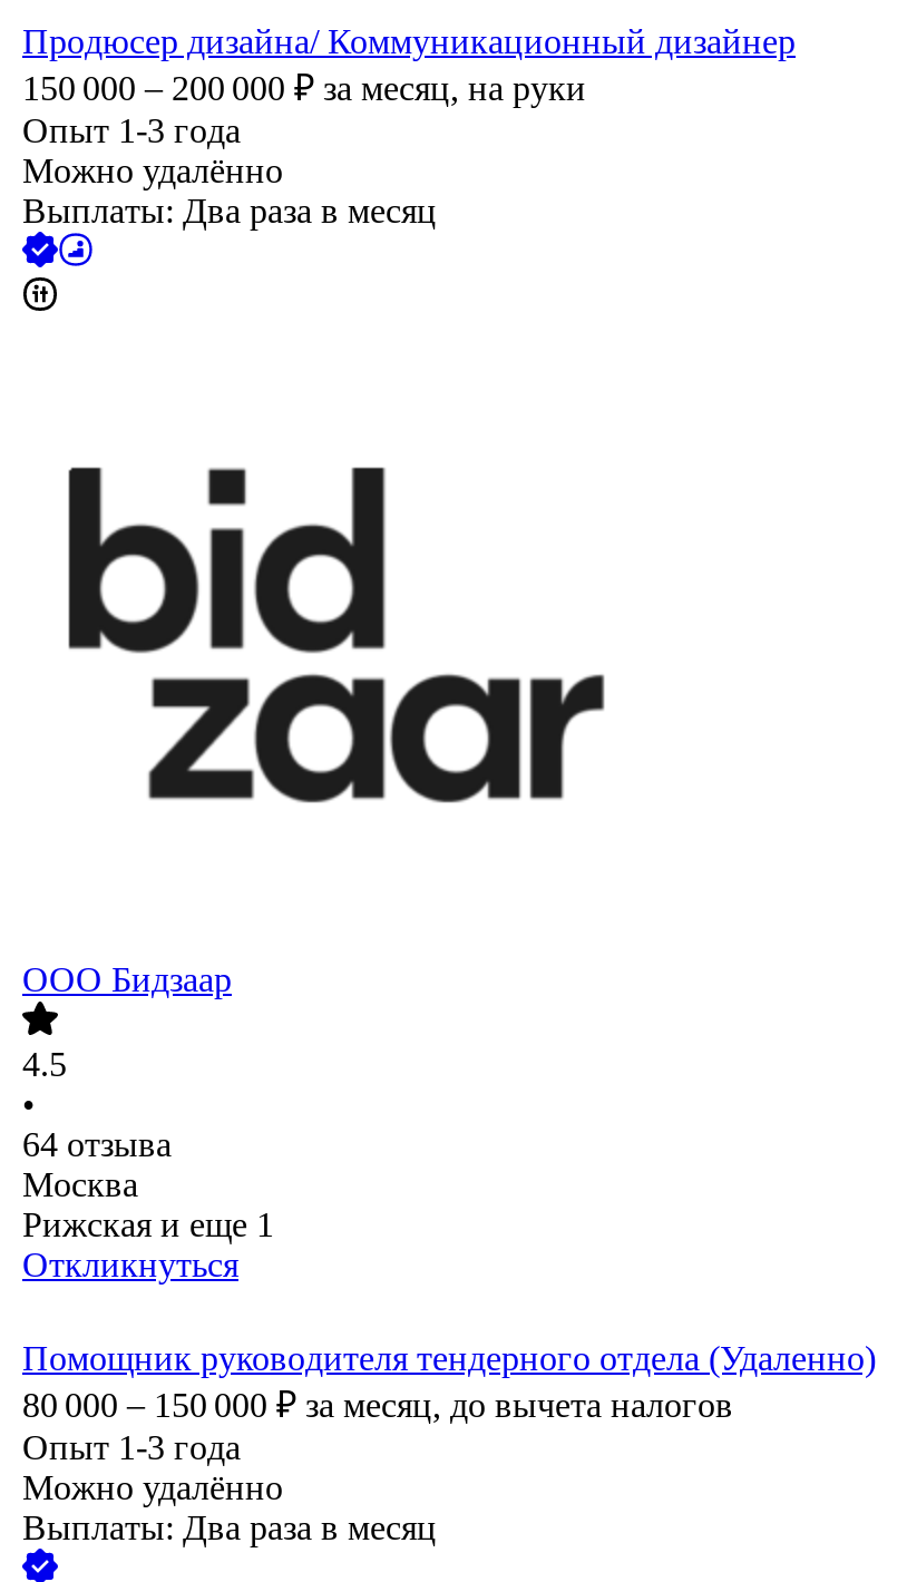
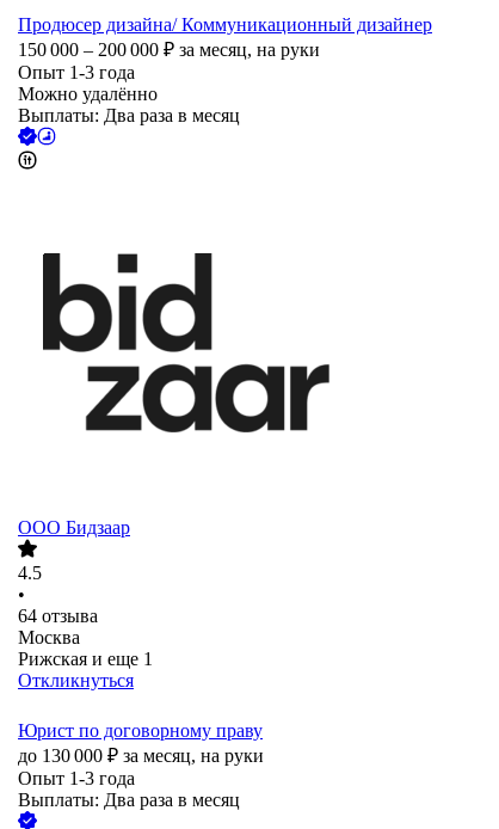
[22,1340,876,1424] Помощник руководителя тендерного отдела (Удаленно) | 80 000 – 150 000 ₽ за месяц, до вычета налогов -> [18,721,264,766] Юрист по договорному праву | до 130 000 ₽ за месяц, на руки
[22,1469,283,1507] Можно удалённо -> none

